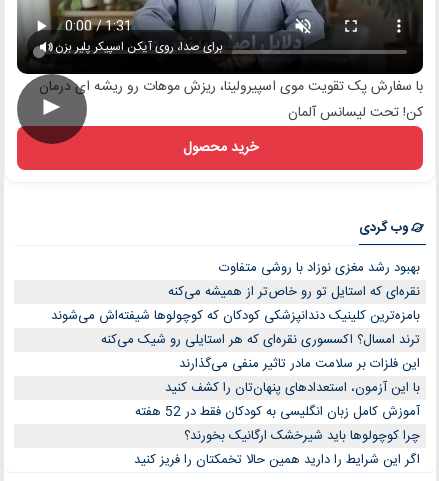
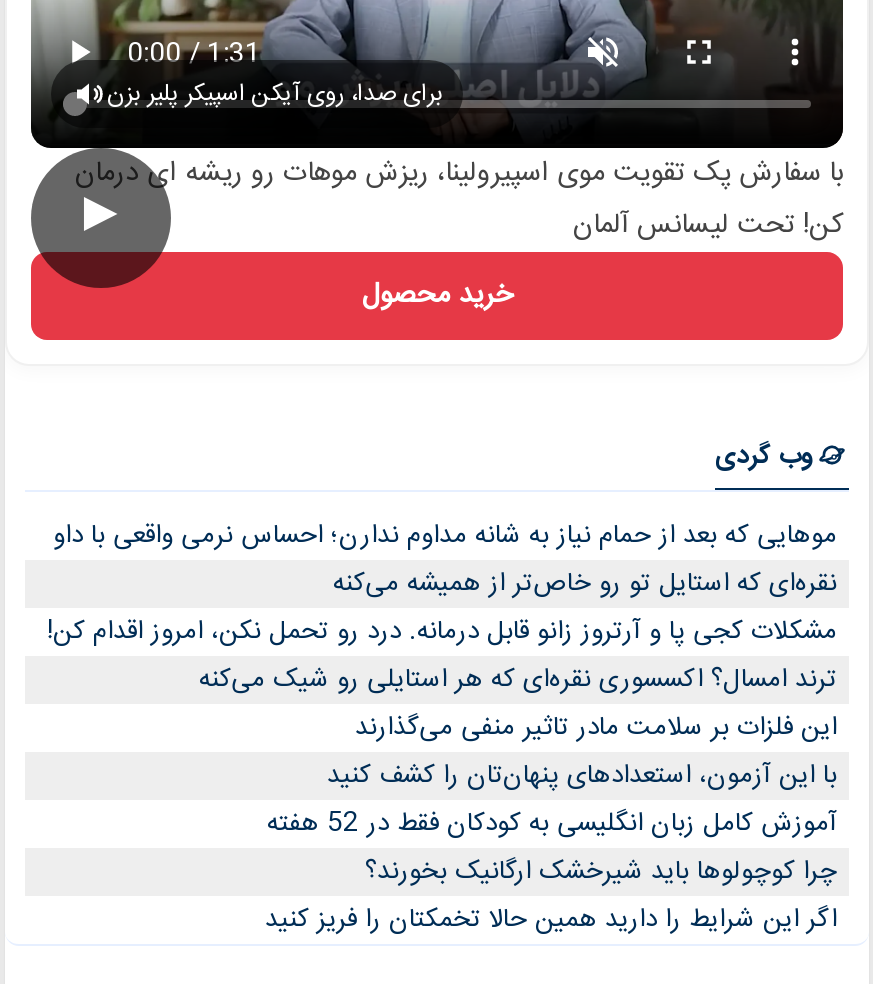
[219,257,420,279] بهبود رشد مغزی نوزاد با روشی متفاوت -> [53,514,837,558] موهایی که بعد از حمام نیاز به شانه مداوم ندارن؛ احساس نرمی واقعی با داو
[51,305,420,327] بامزه‌ترین کلینیک دندانپزشکی کودکان که کوچولوها شیفته‌اش می‌شوند -> [47,610,837,654] مشکلات کجی پا و آرتروز زانو قابل درمانه. درد رو تحمل نکن، امروز اقدام کن!

